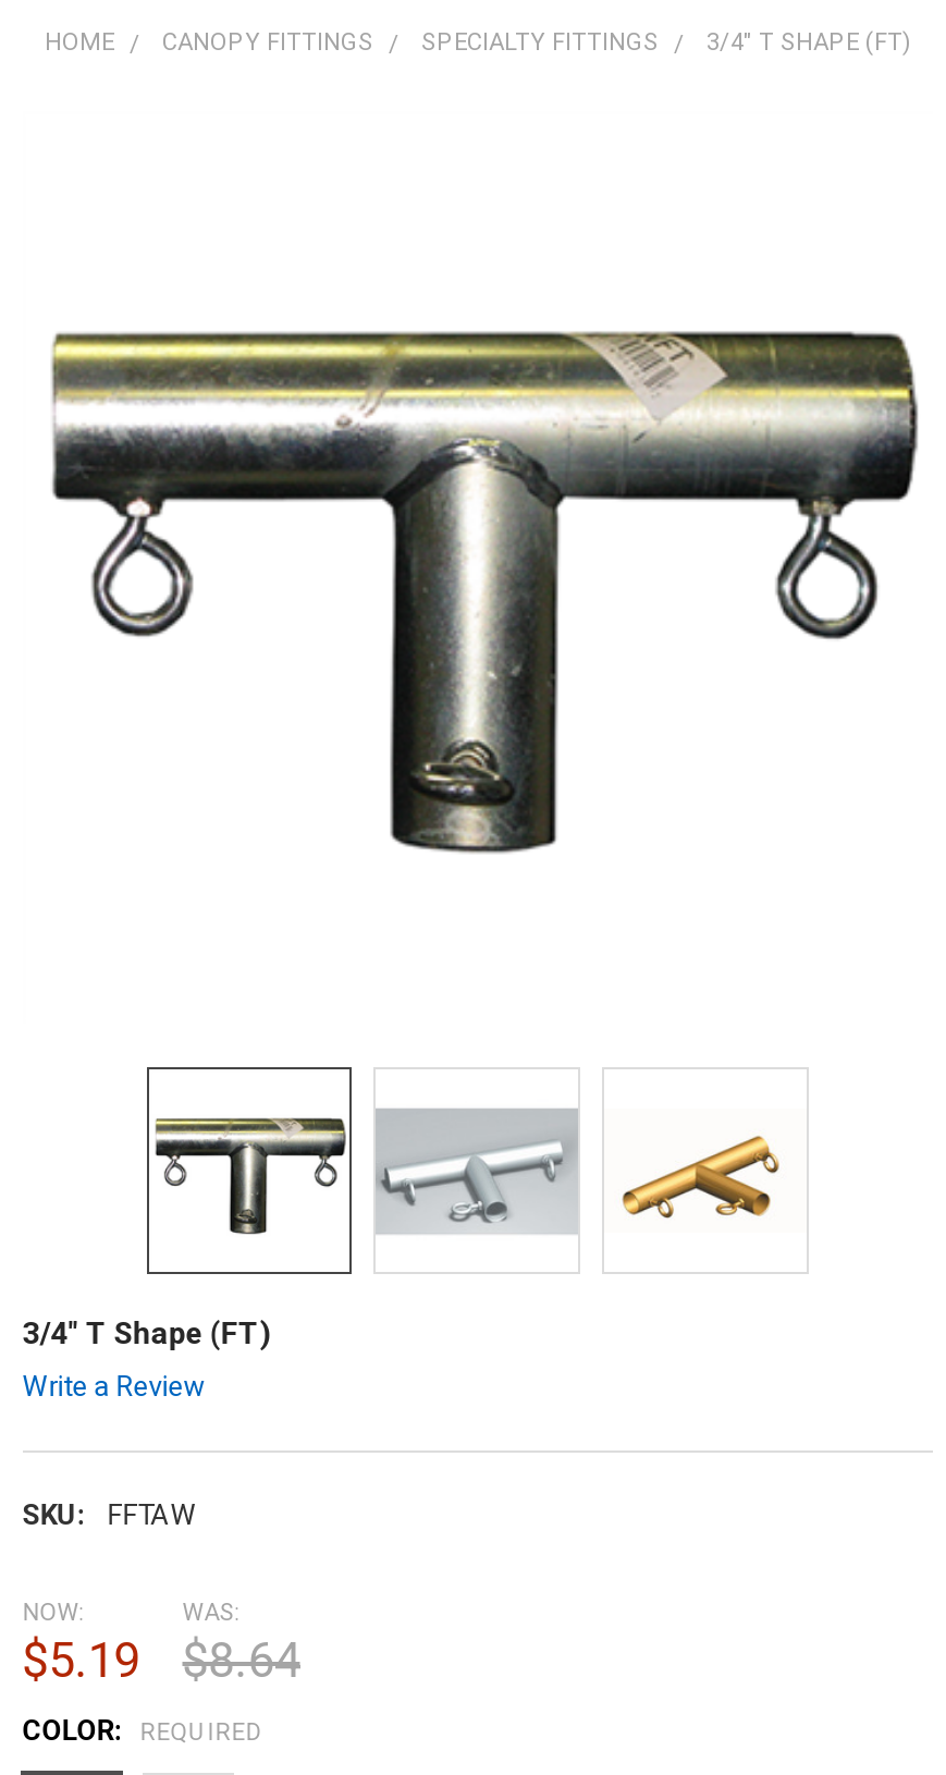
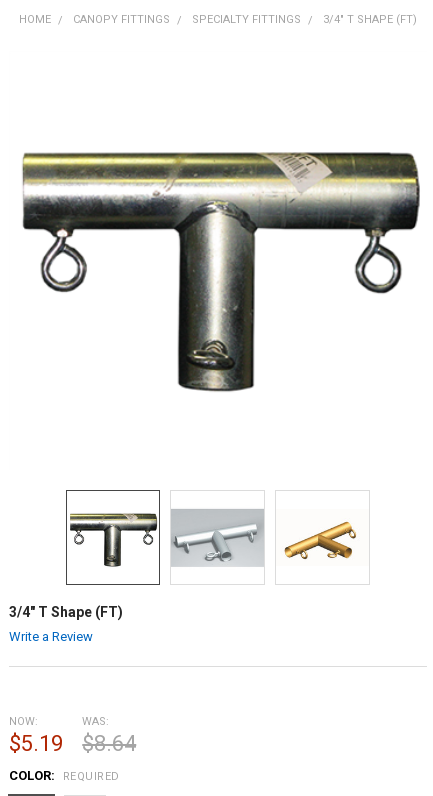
[22,1499,196,1532] SKU: | FFTAW -> none

